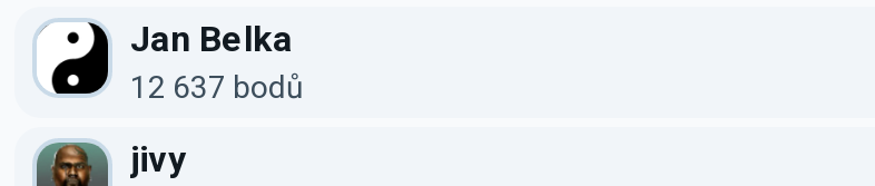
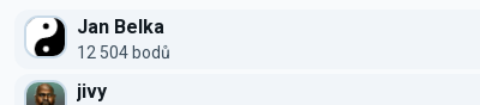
[130,70,304,105] 12 637 bodů -> [77,43,170,62] 12 504 bodů

